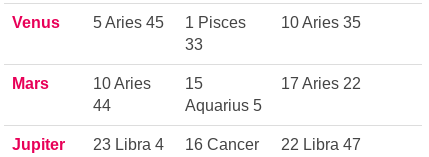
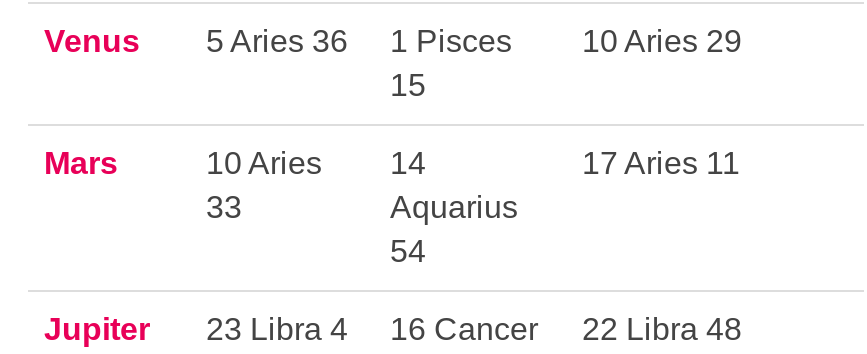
[12,14,246,31] Venus 5 Aries 45 1 Pisces -> [44,25,512,59] Venus 5 Aries 36 1 Pisces
[281,14,361,31] 10 Aries 35 -> [582,25,742,59] 10 Aries 29
[185,36,203,53] 33 -> [390,69,426,103] 15
[185,75,262,114] 15 | Aquarius 5 -> [390,147,518,269] 14 | Aquarius | 54
[281,75,361,92] 17 Aries 22 -> [582,147,740,181] 17 Aries 11
[93,97,111,114] 44 -> [206,191,242,225] 33
[12,136,361,153] Jupiter 23 Libra 4 16 Cancer 22 Libra 47 -> [44,313,742,347] Jupiter 23 Libra 4 16 Cancer 22 Libra 48

